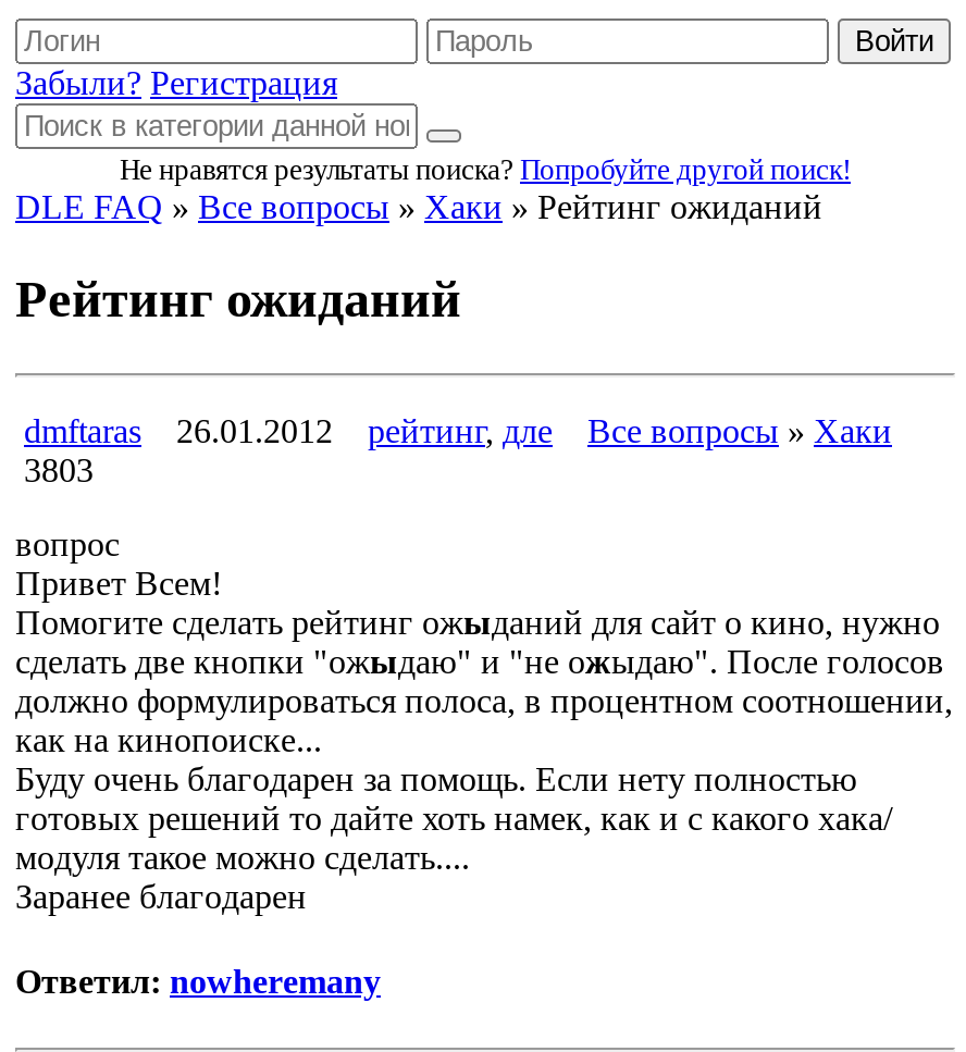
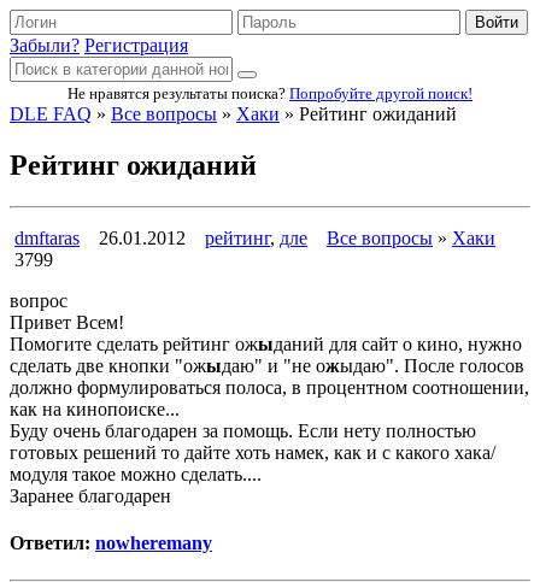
[15,451,94,488] 3803 -> [10,249,53,270] 3799

